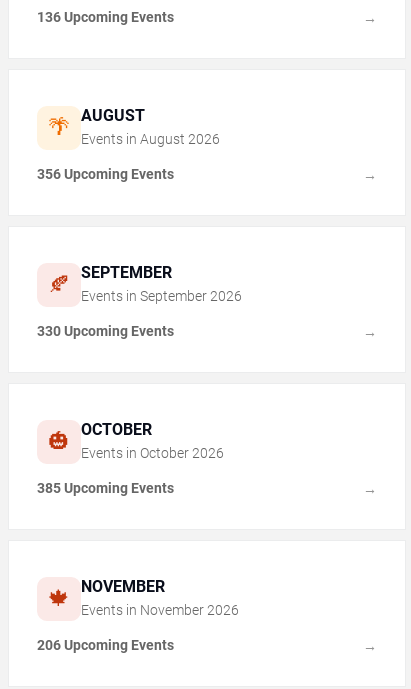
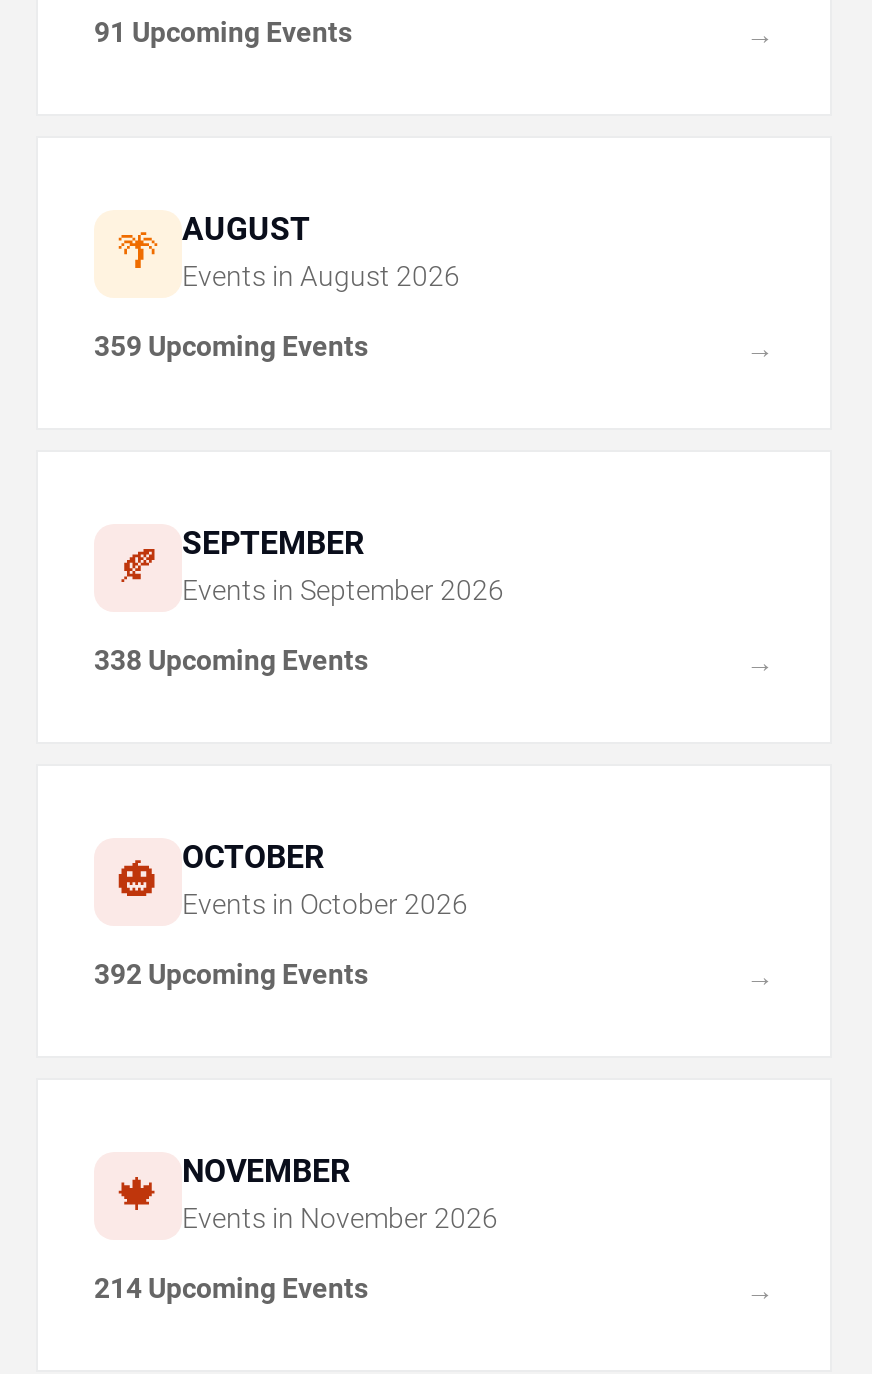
[37,9,174,25] 136 Upcoming Events -> [94,17,352,49] 91 Upcoming Events
[37,166,174,182] 356 Upcoming Events -> [94,331,368,363] 359 Upcoming Events
[37,323,174,339] 330 Upcoming Events -> [94,645,368,677] 338 Upcoming Events
[37,480,174,496] 385 Upcoming Events -> [94,959,368,991] 392 Upcoming Events
[37,637,174,653] 206 Upcoming Events -> [94,1273,368,1305] 214 Upcoming Events

